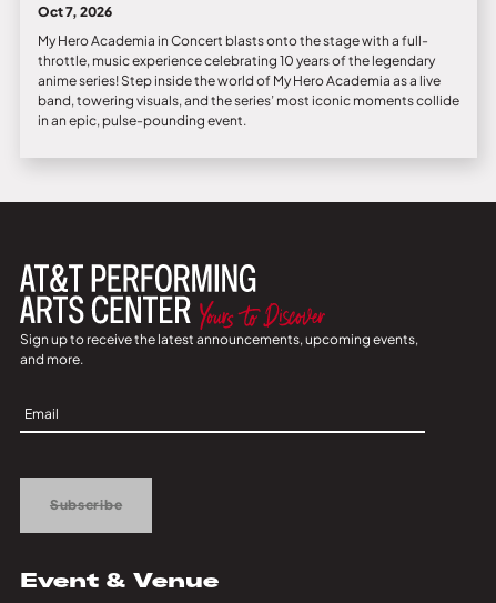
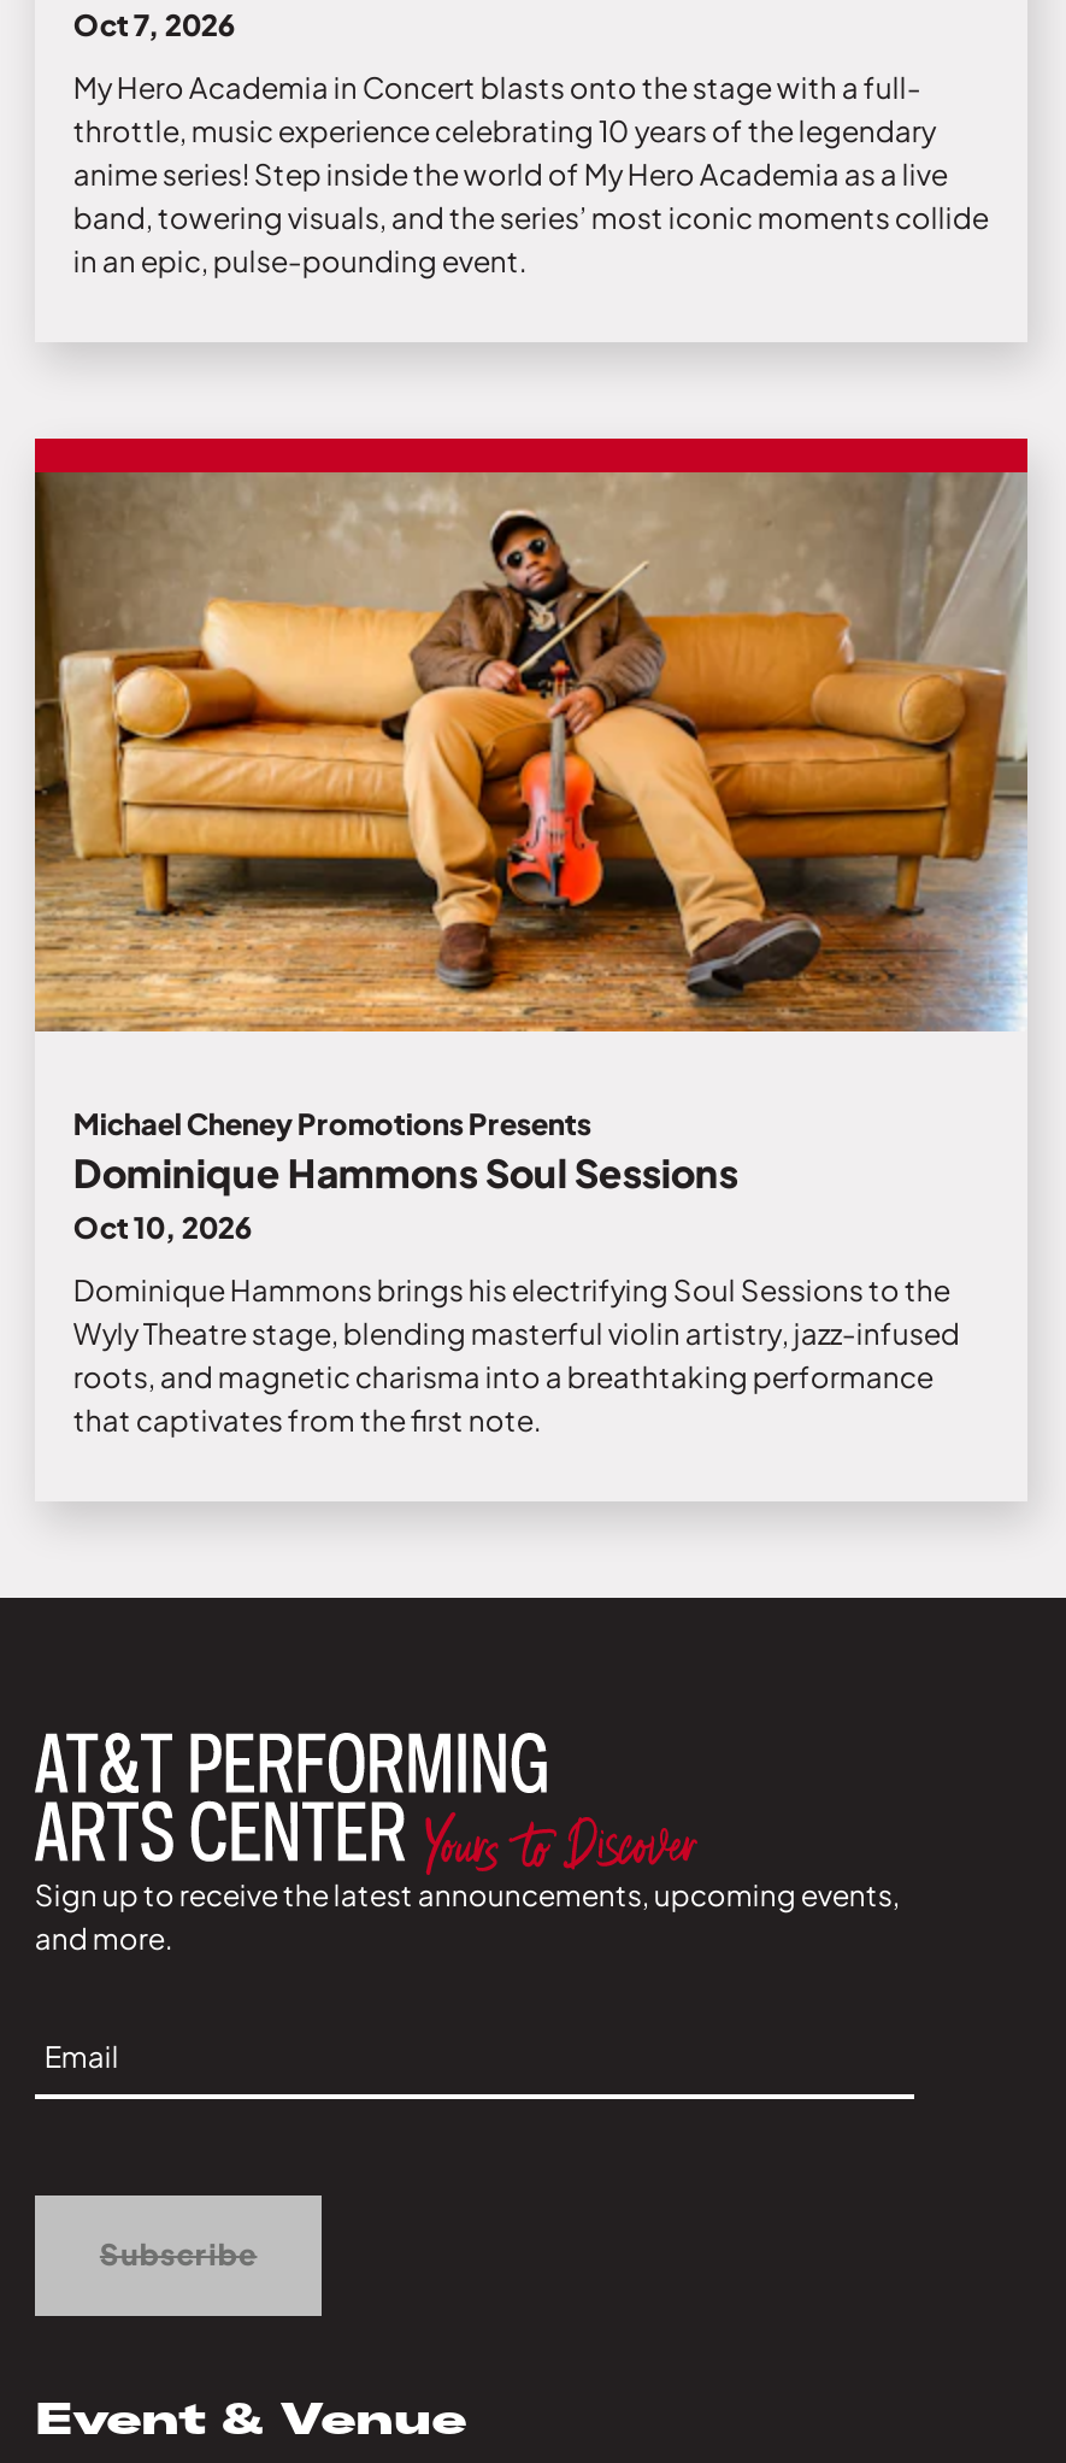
none -> [33,436,1030,1440] [image] | Michael Cheney Promotions Presents | Dominique Hammons Soul Sessions | Oct 10, 2026 | Dominique Hammons brings his electrifying Soul Sessions to the | Wyly Theatre stage, blending masterful violin artistry, jazz-infused | roots, and magnetic charisma into a breathtaking performance | that captivates from the first note.

